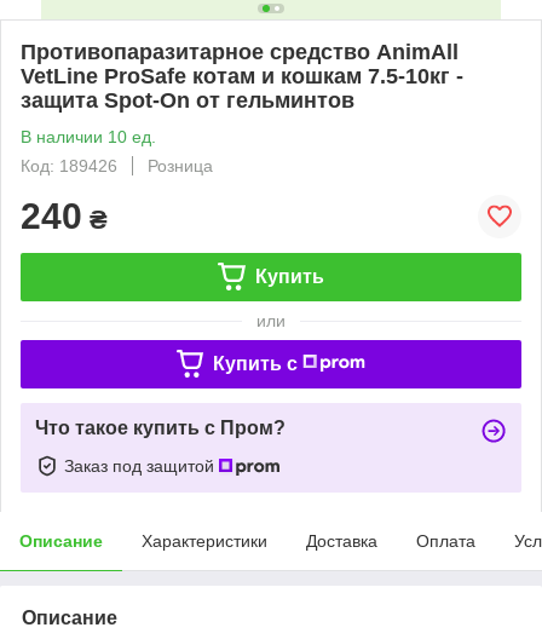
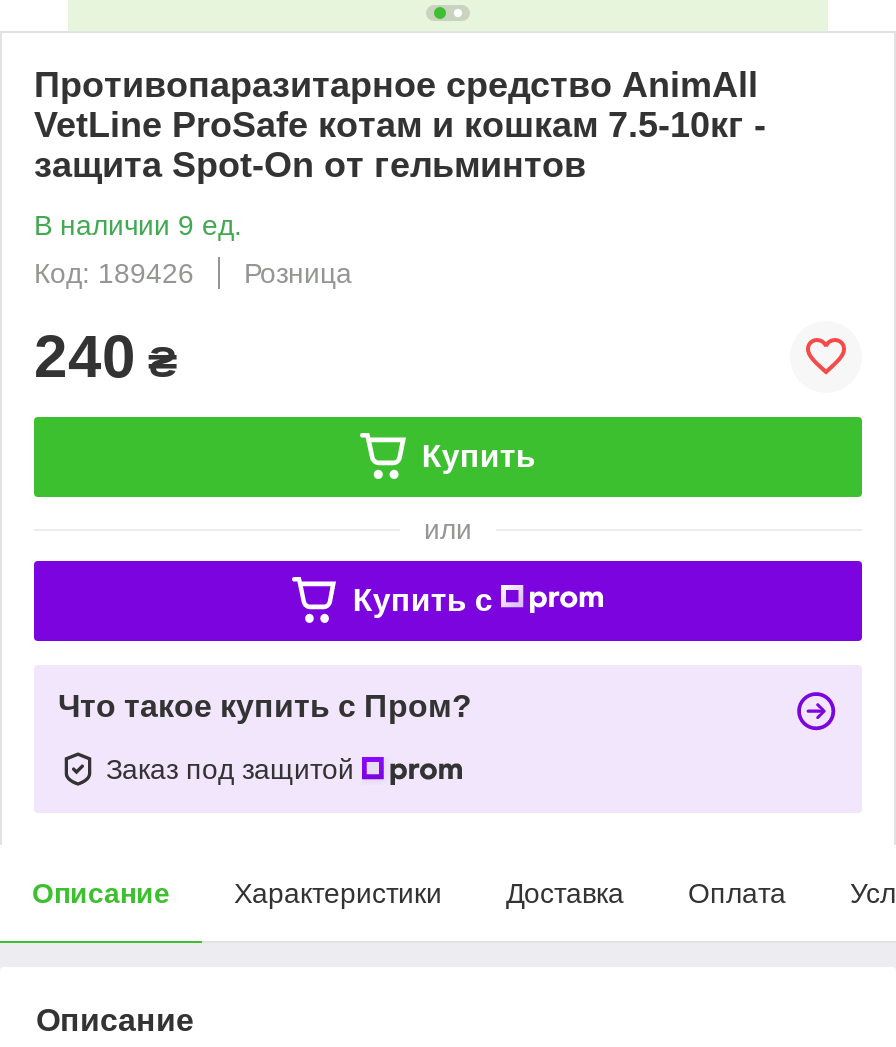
[21,127,156,146] В наличии 10 ед. -> [34,209,242,241] В наличии 9 ед.

